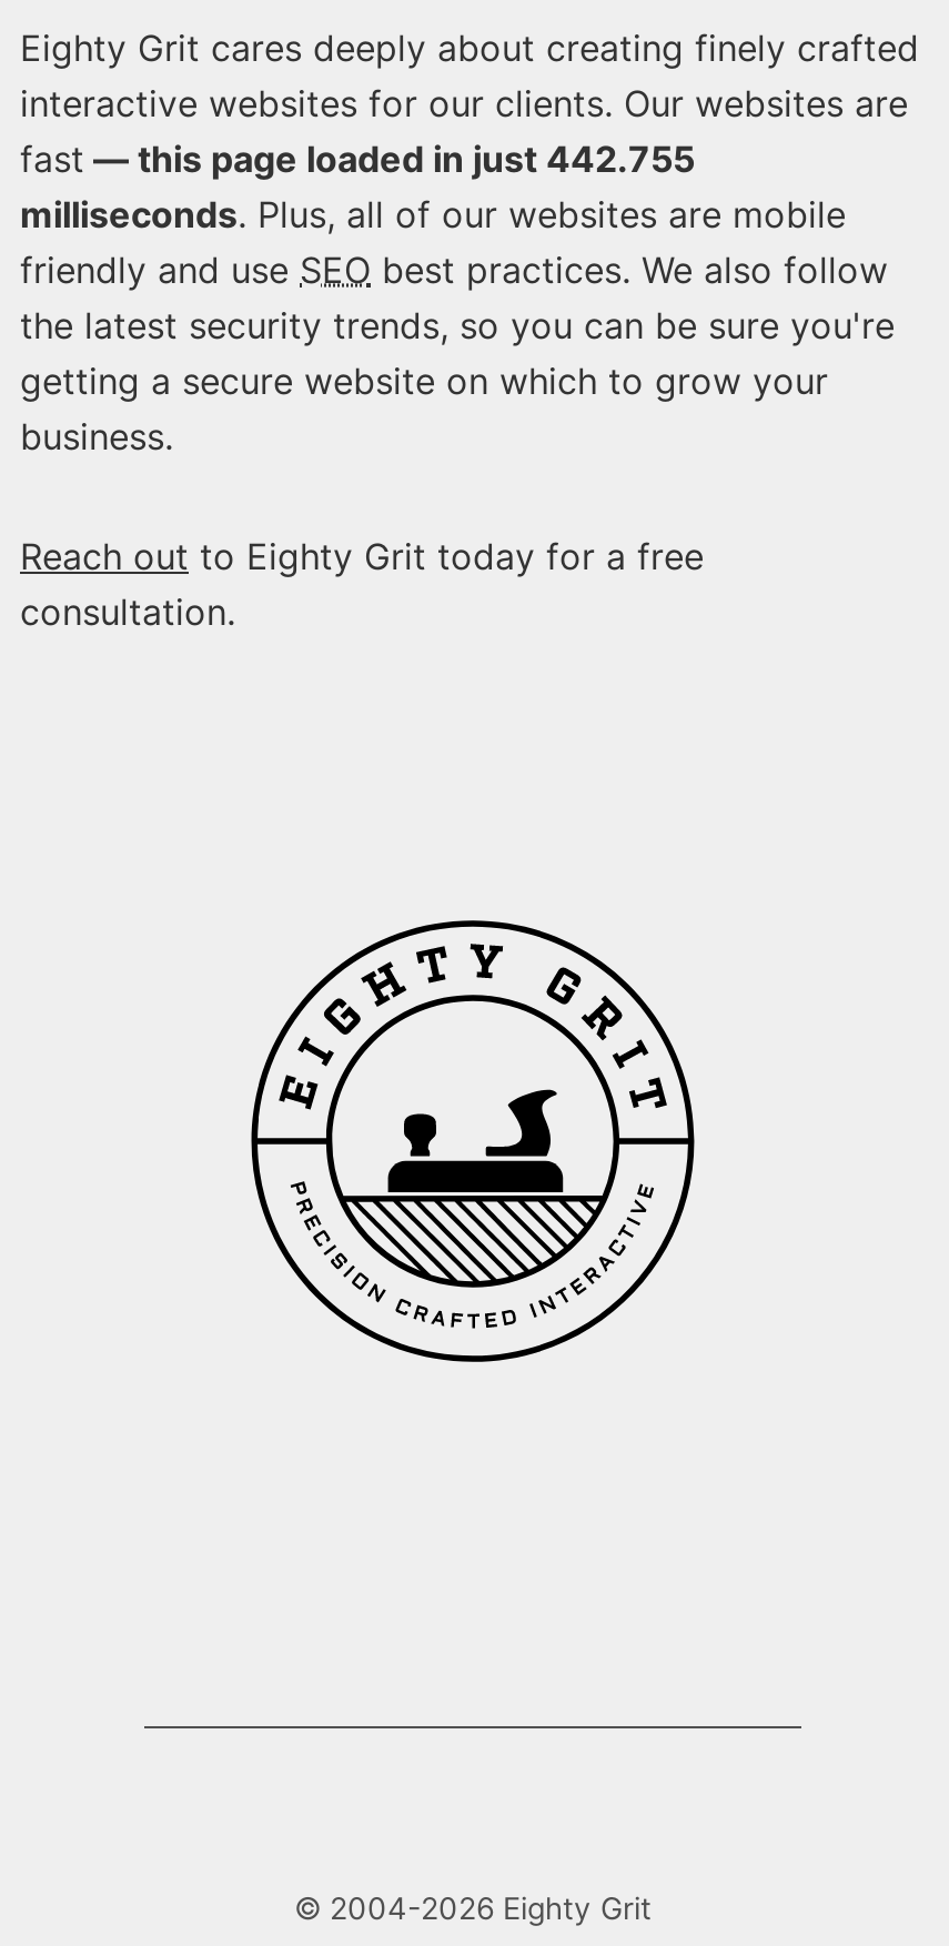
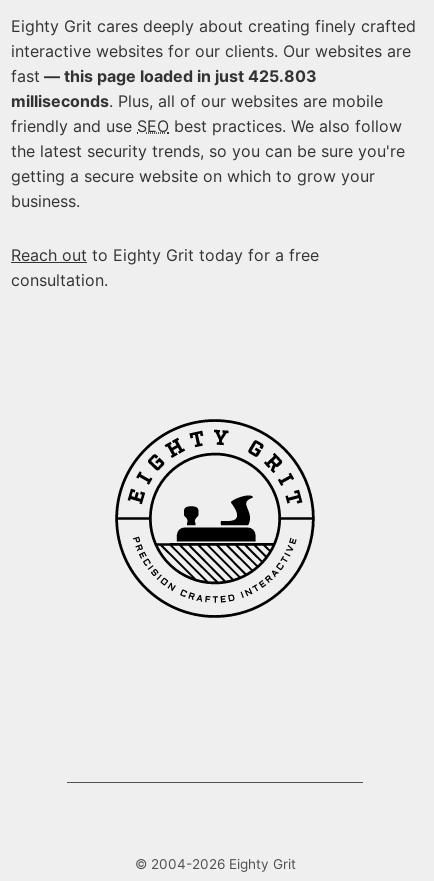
[20,137,695,181] fast — this page loaded in just 442.755 -> [11,66,317,86] fast — this page loaded in just 425.803

